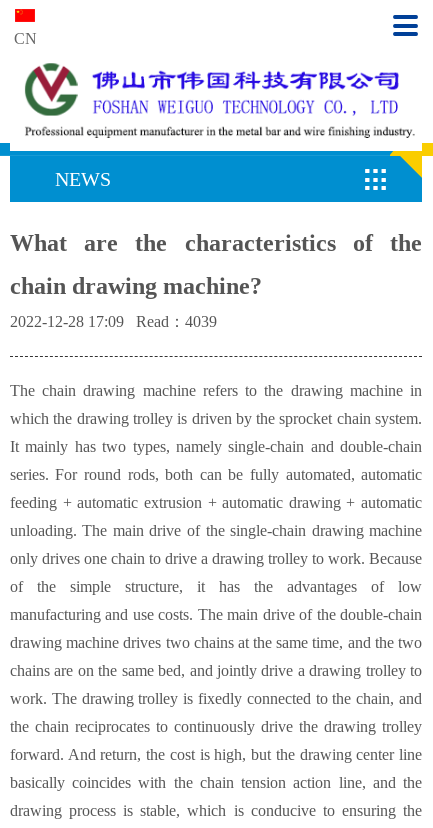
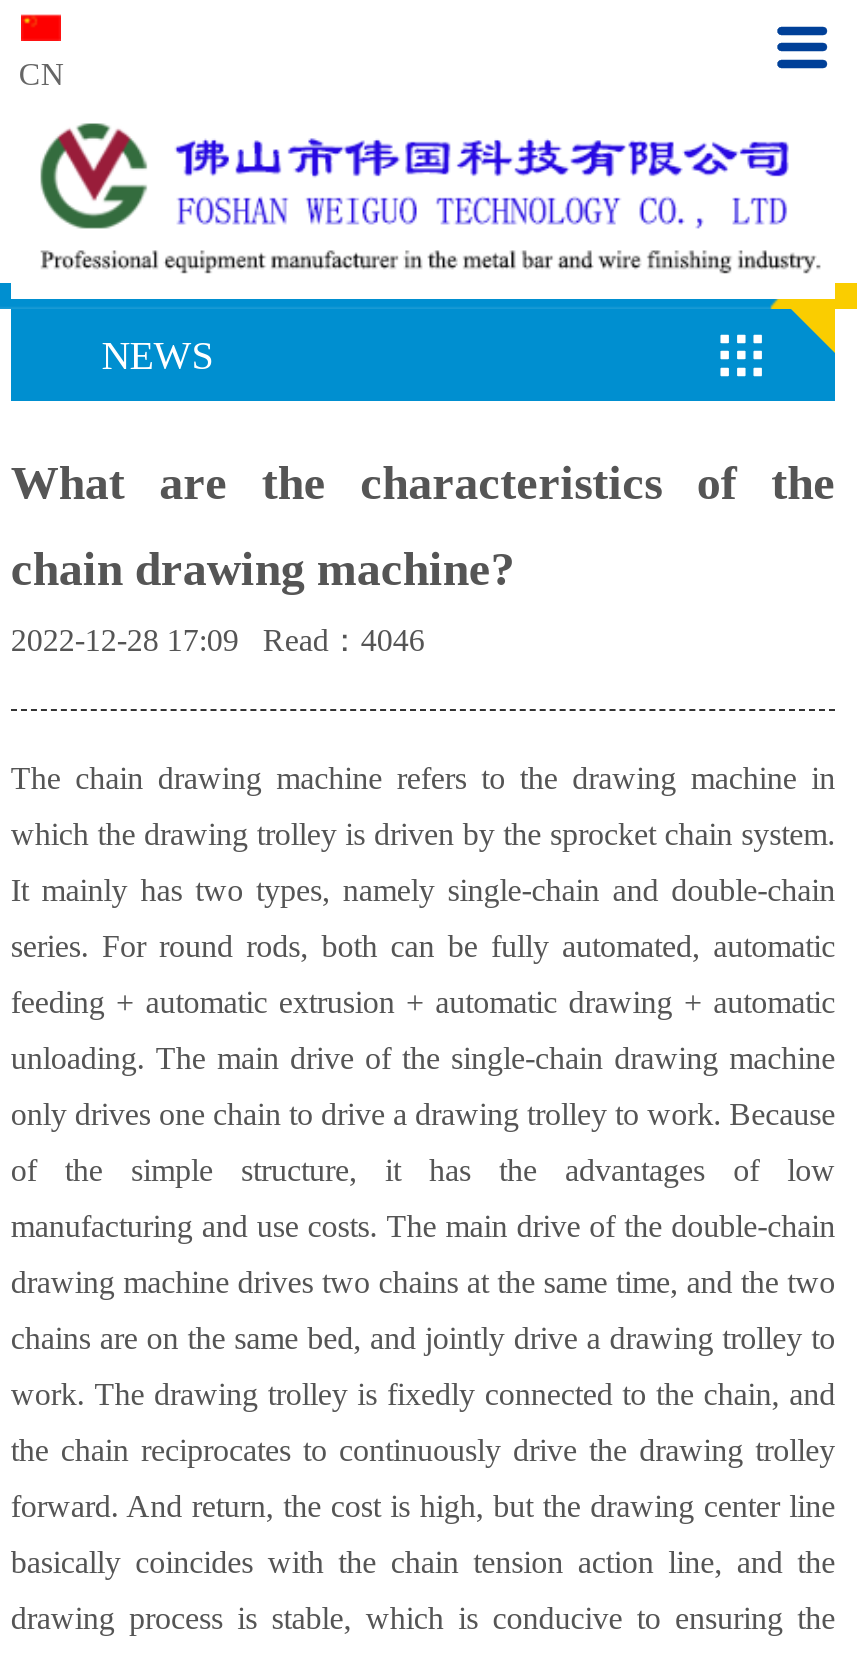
[10,313,217,330] 2022-12-28 17:09 Read：4039 -> [11,623,425,657] 2022-12-28 17:09 Read：4046

